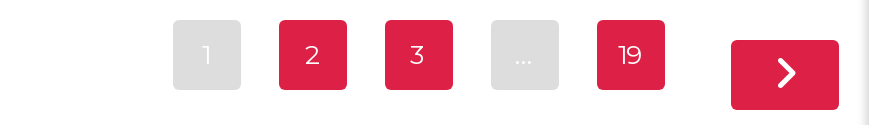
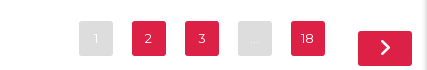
[618,38,642,70] 19 -> [301,30,314,46] 18

